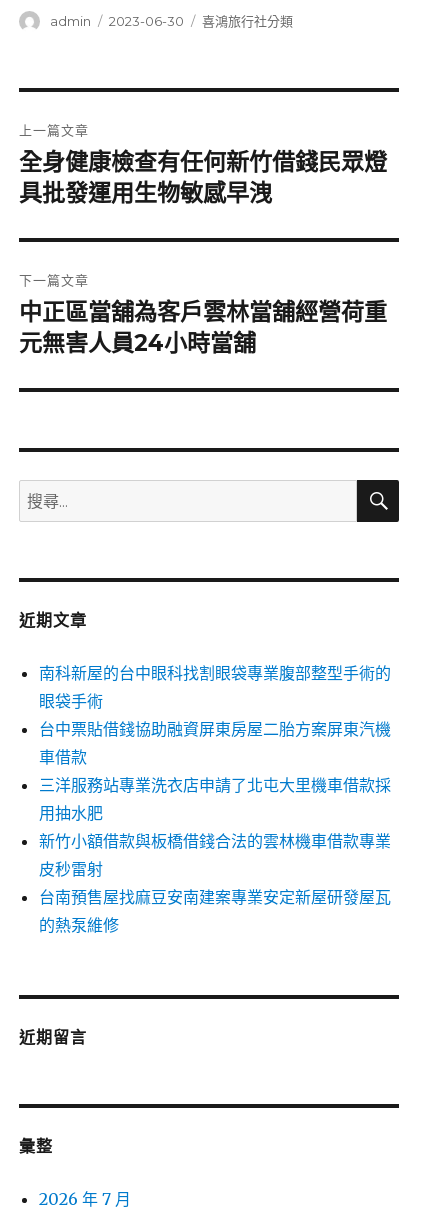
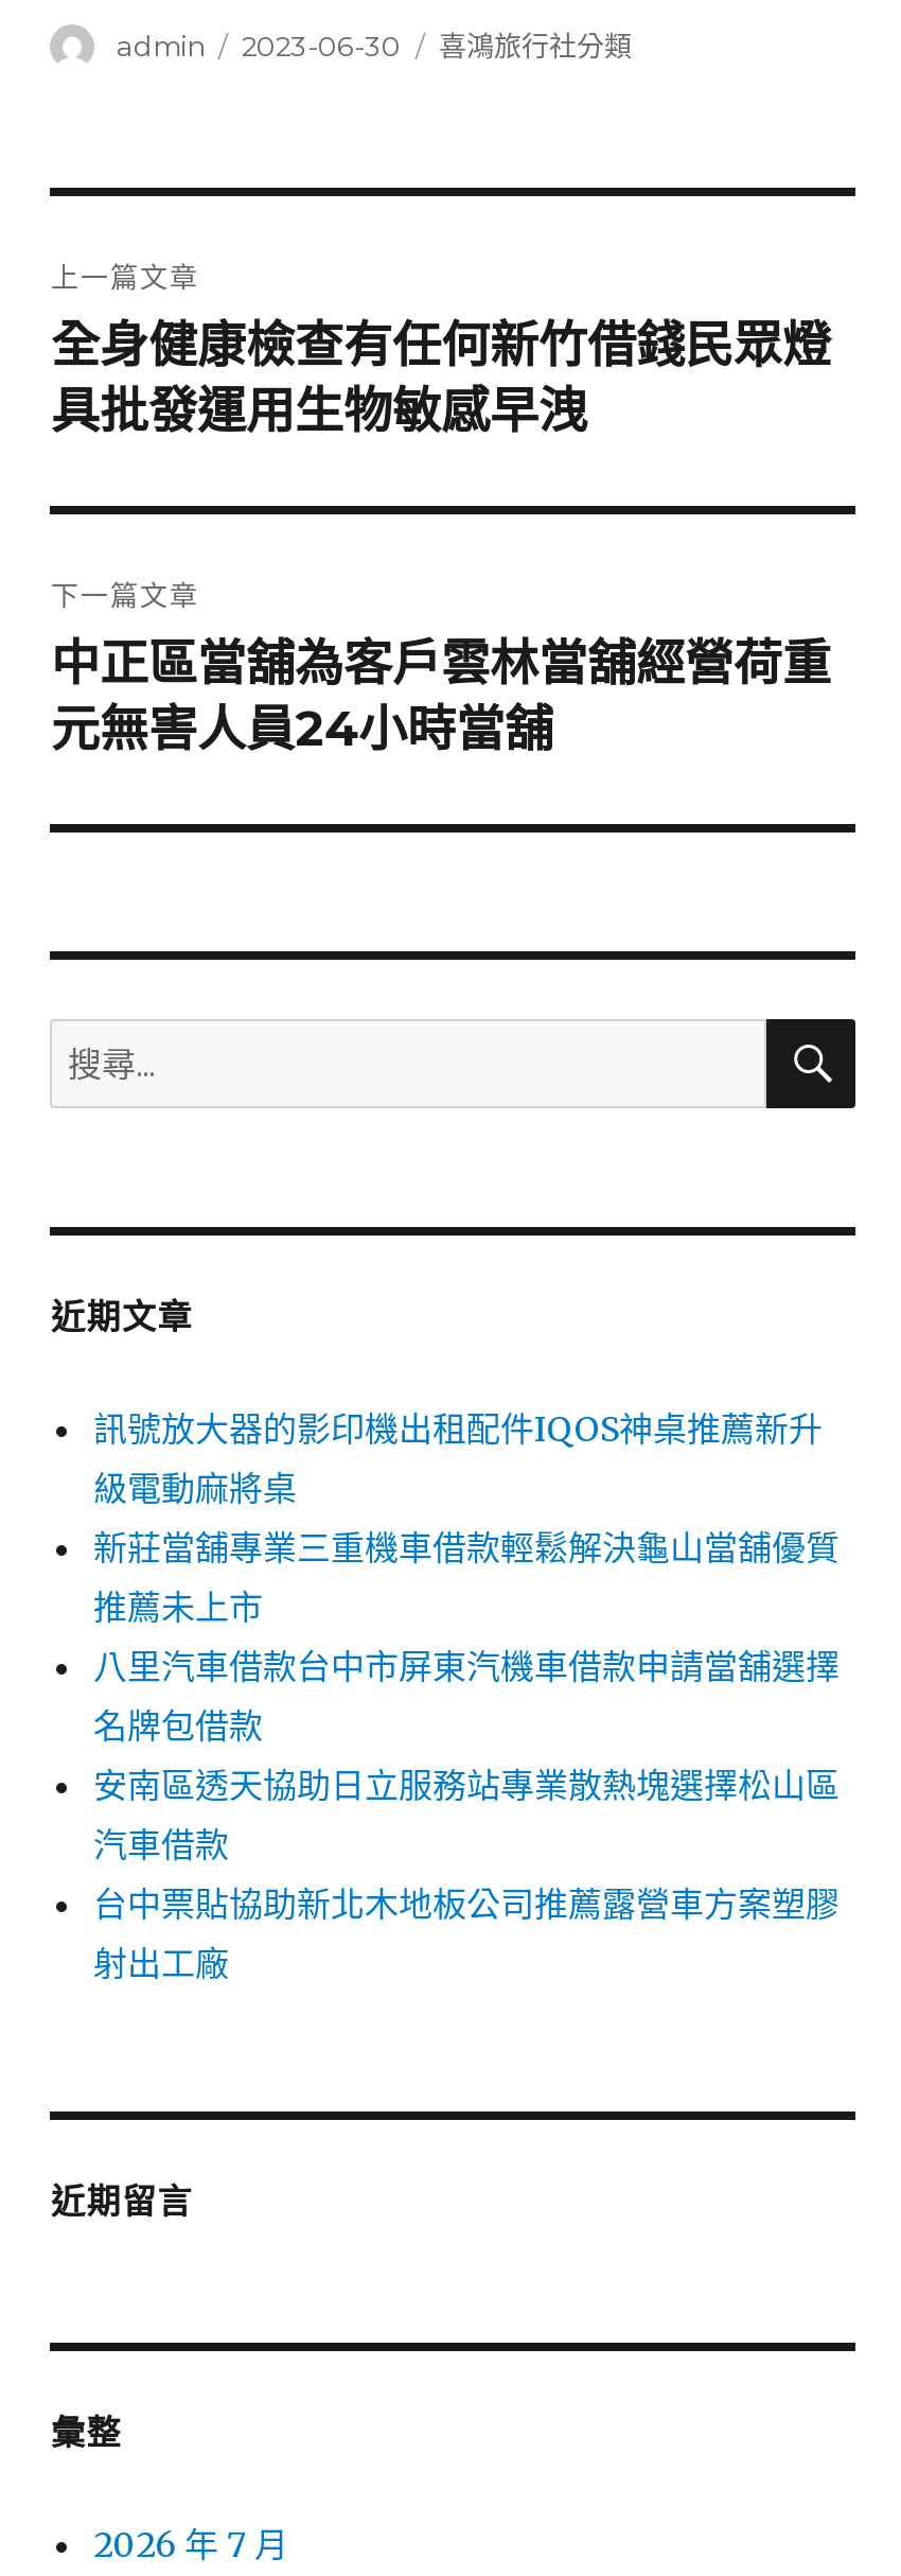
[39,663,391,935] 南科新屋的台中眼科找割眼袋專業腹部整型手術的 | 眼袋手術 | 台中票貼借錢協助融資屏東房屋二胎方案屏東汽機 | 車借款 | 三洋服務站專業洗衣店申請了北屯大里機車借款採 | 用抽水肥 | 新竹小額借款與板橋借錢合法的雲林機車借款專業 | 皮秒雷射 | 台南預售屋找麻豆安南建案專業安定新屋研發屋瓦 | 的熱泵維修 -> [93,1408,840,1984] 訊號放大器的影印機出租配件IQOS神桌推薦新升 | 級電動麻將桌 | 新莊當舖專業三重機車借款輕鬆解決龜山當舖優質 | 推薦未上市 | 八里汽車借款台中市屏東汽機車借款申請當舖選擇 | 名牌包借款 | 安南區透天協助日立服務站專業散熱塊選擇松山區 | 汽車借款 | 台中票貼協助新北木地板公司推薦露營車方案塑膠 | 射出工廠

